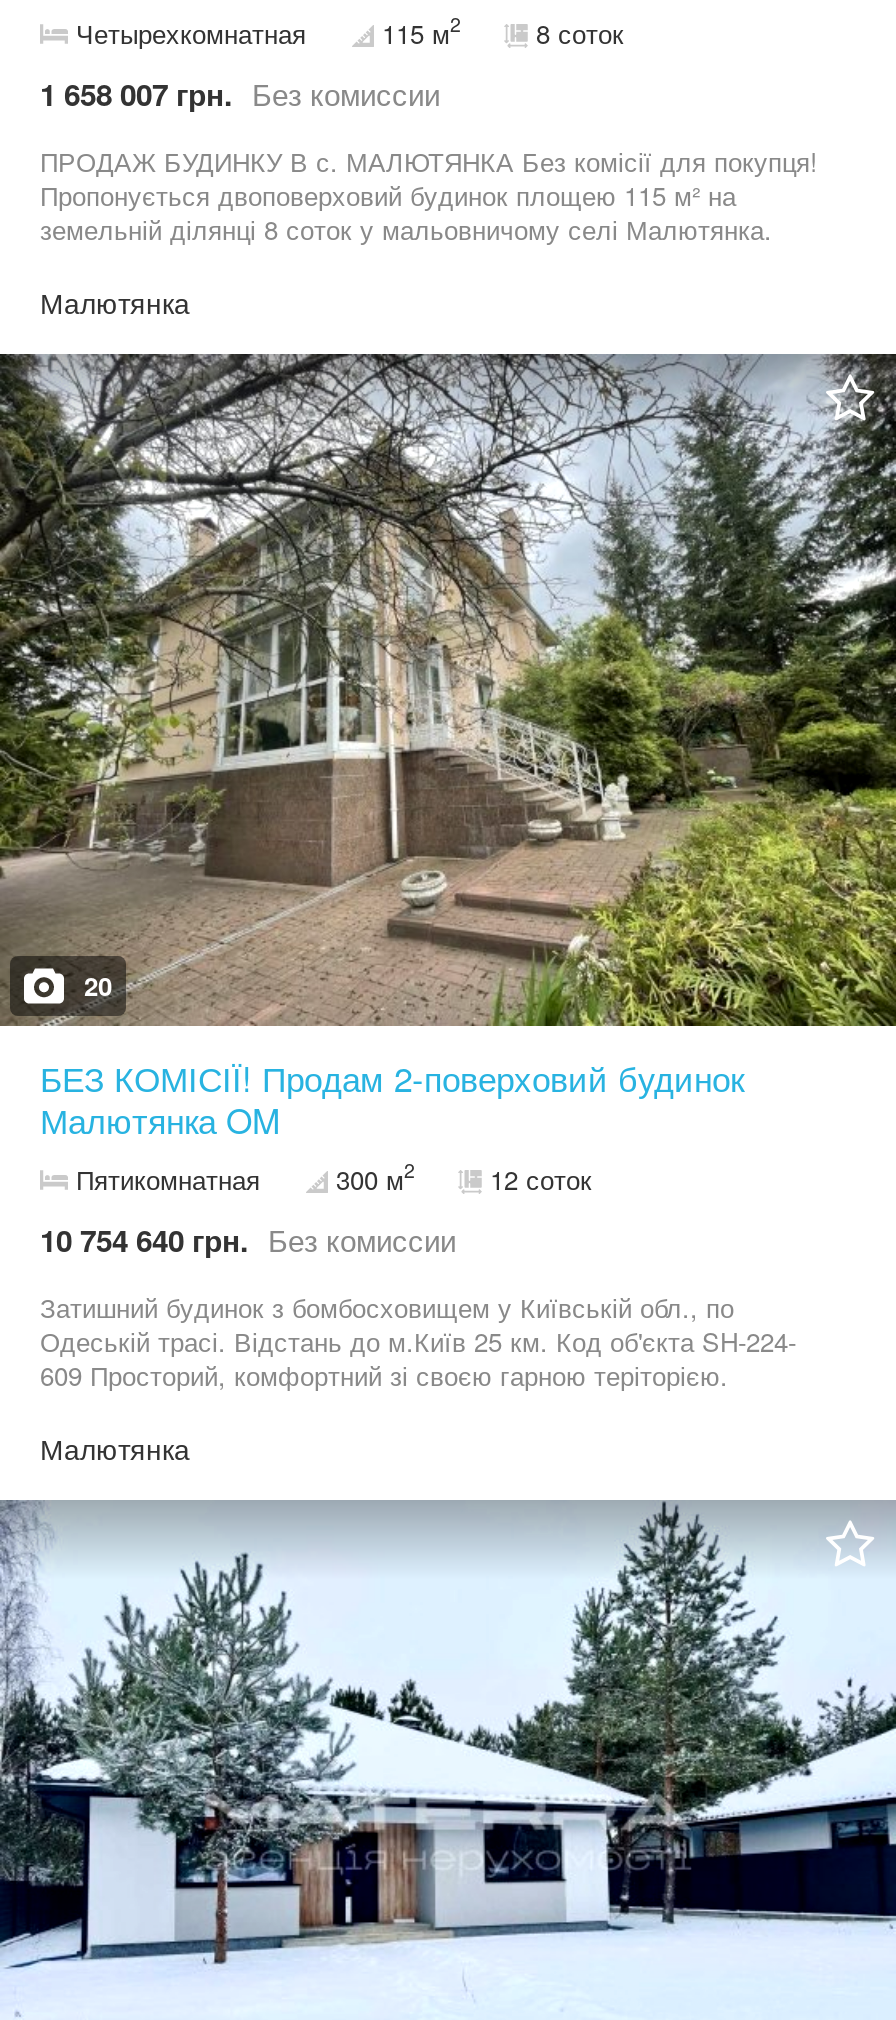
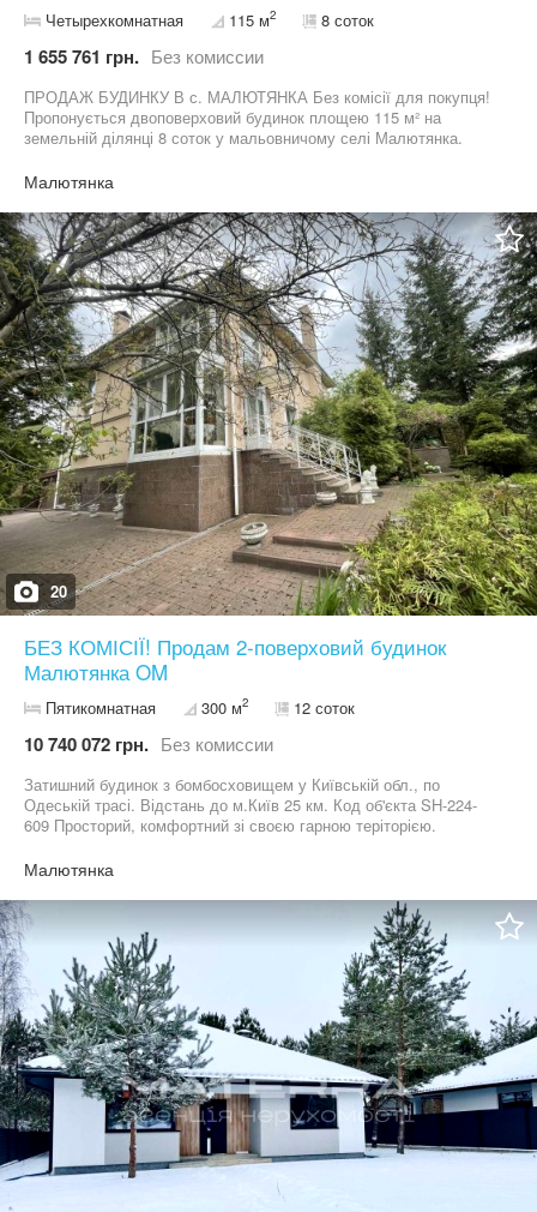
[40,72,440,116] 1 658 007 грн. Без комиссии -> [24,43,264,70] 1 655 761 грн. Без комиссии
[40,1218,456,1262] 10 754 640 грн. Без комиссии -> [24,731,273,757] 10 740 072 грн. Без комиссии

